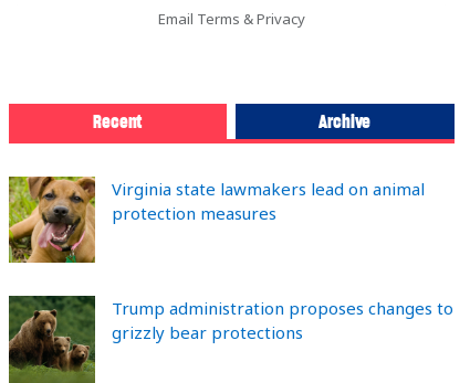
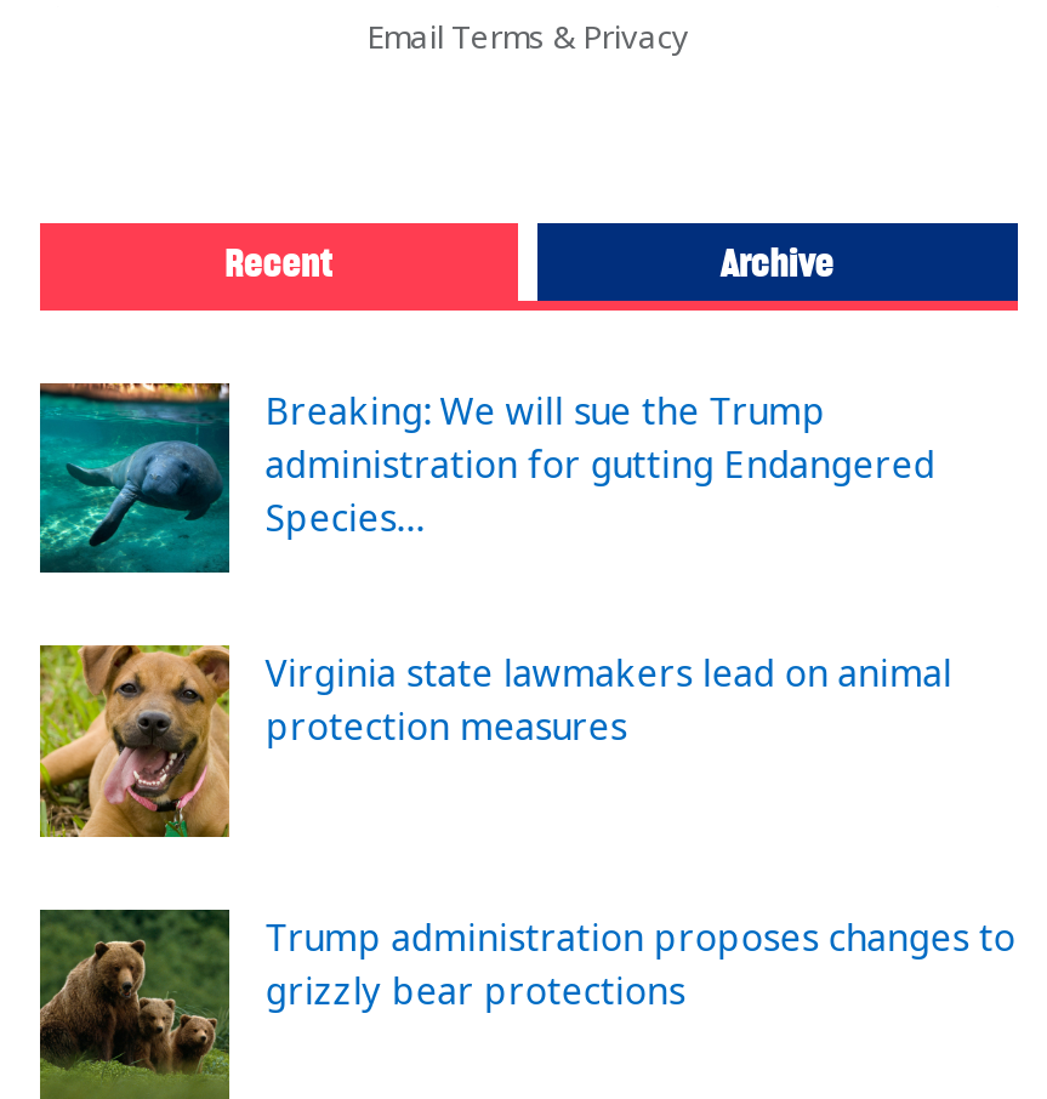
none -> [38,383,935,575] [image] | Breaking: We will sue the Trump | administration for gutting Endangered | Species…

